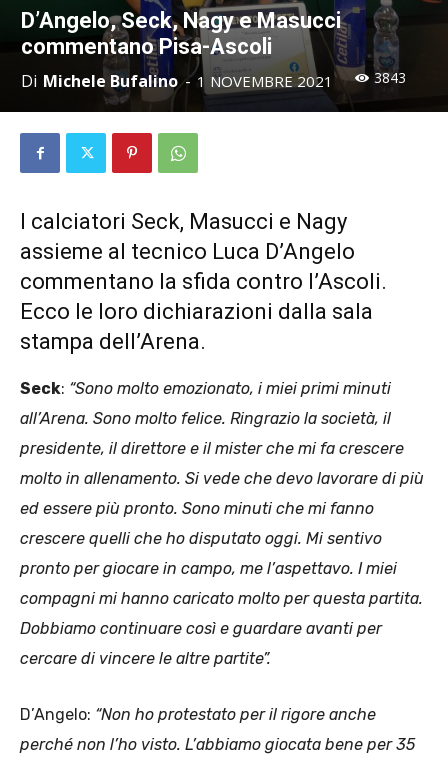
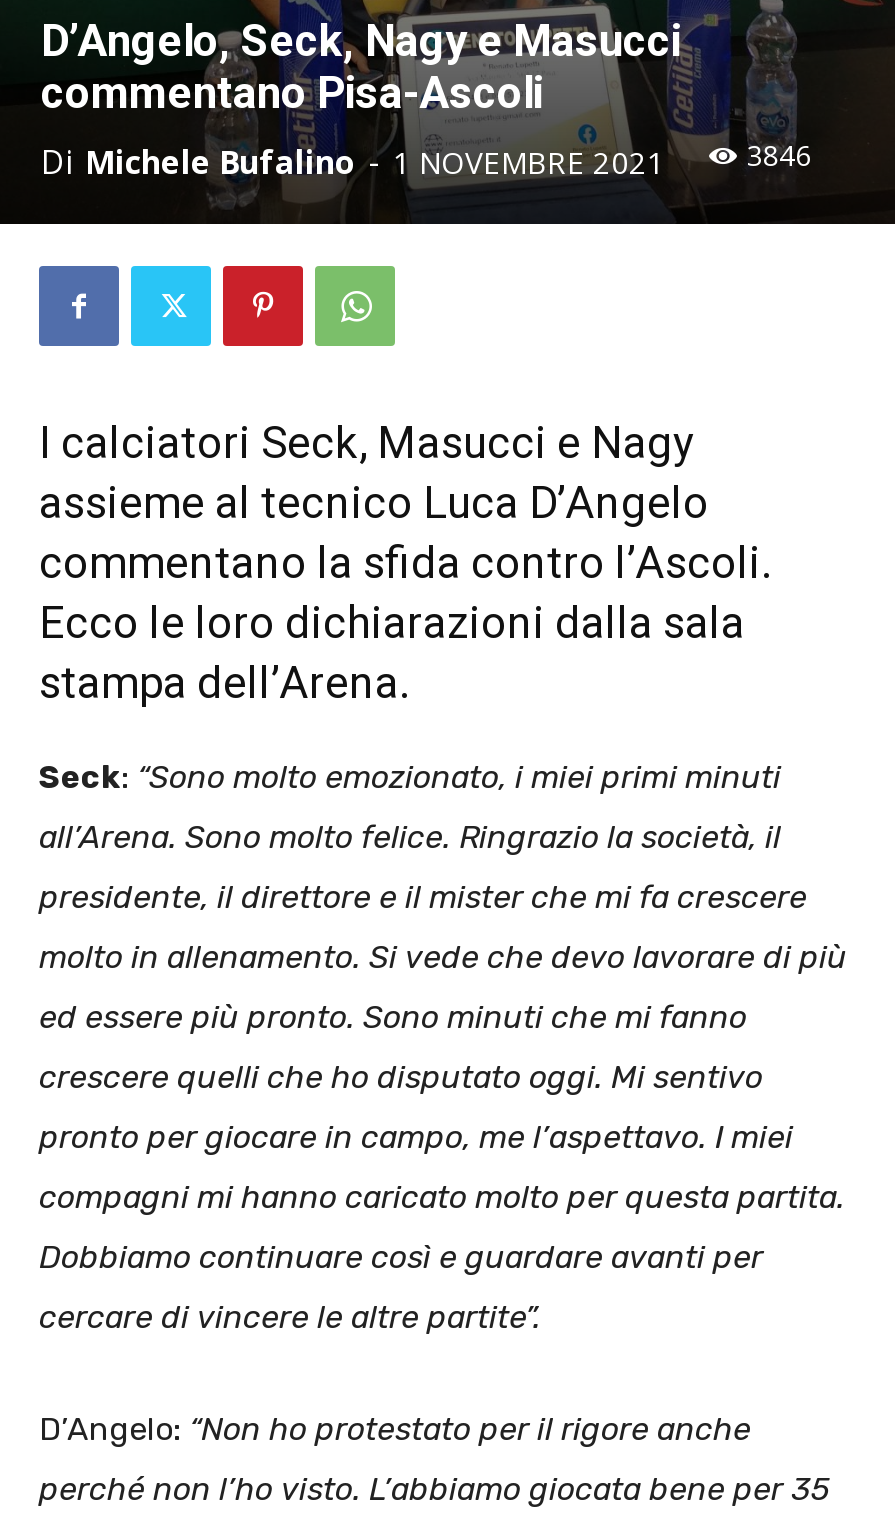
[374,68,406,87] 3843 -> [747,137,811,175] 3846

